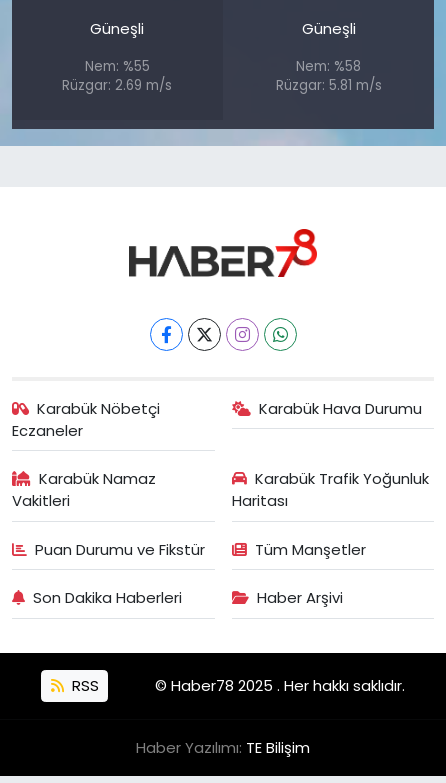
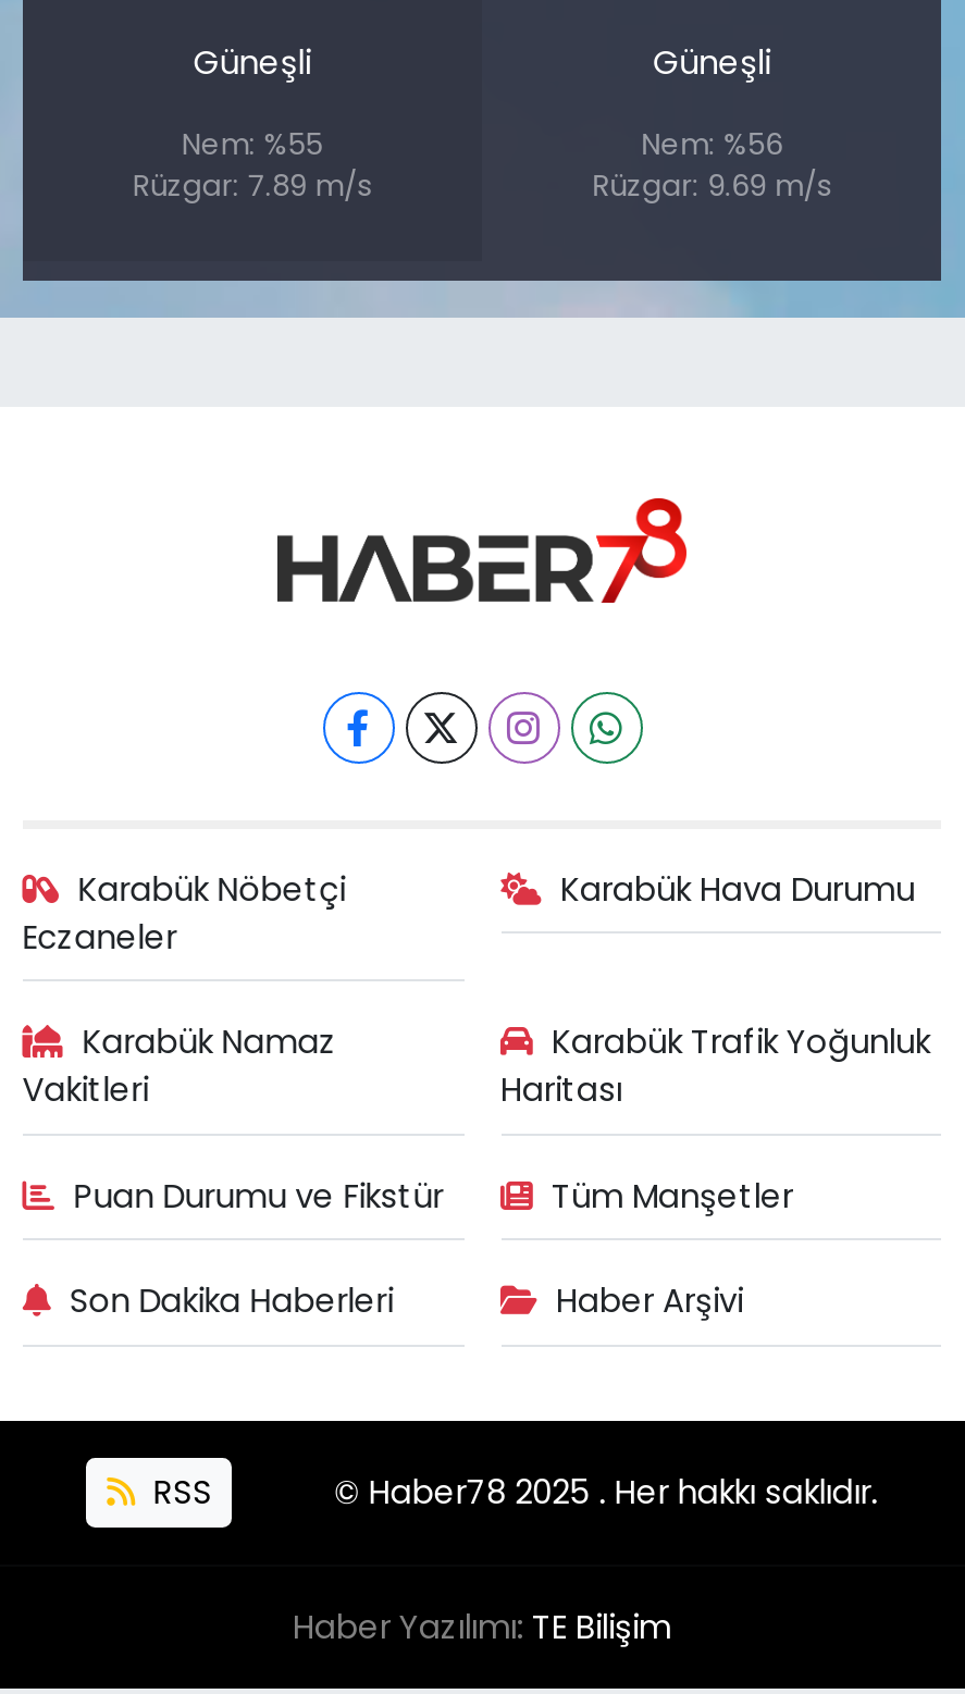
[296,56,361,75] Nem: %58 -> [641,123,782,164] Nem: %56
[62,75,172,94] Rüzgar: 2.69 m/s -> [133,164,372,206] Rüzgar: 7.89 m/s
[276,75,382,94] Rüzgar: 5.81 m/s -> [592,164,831,206] Rüzgar: 9.69 m/s

